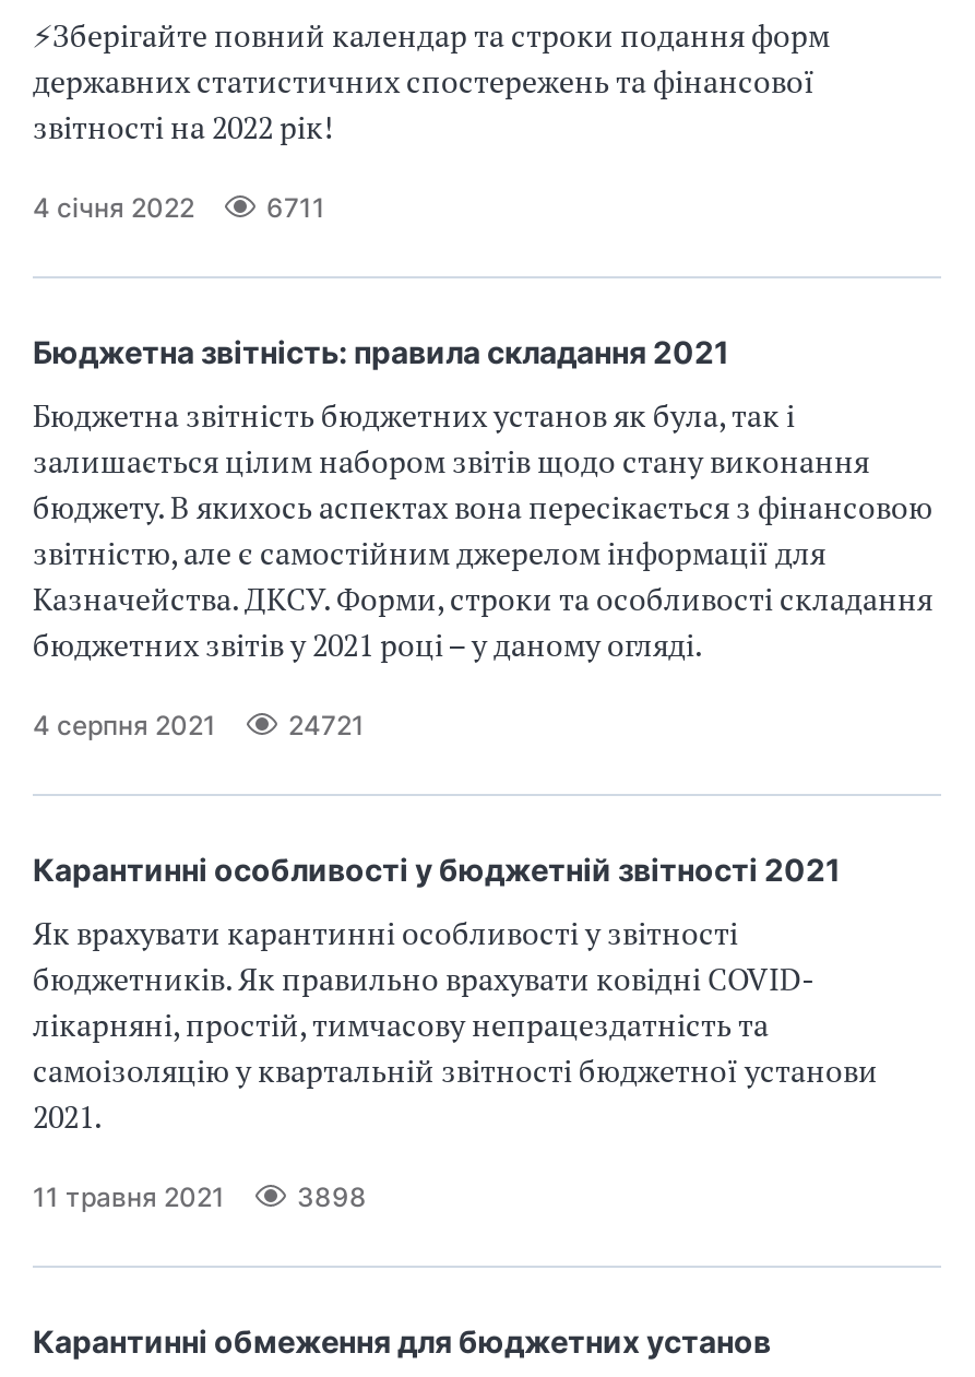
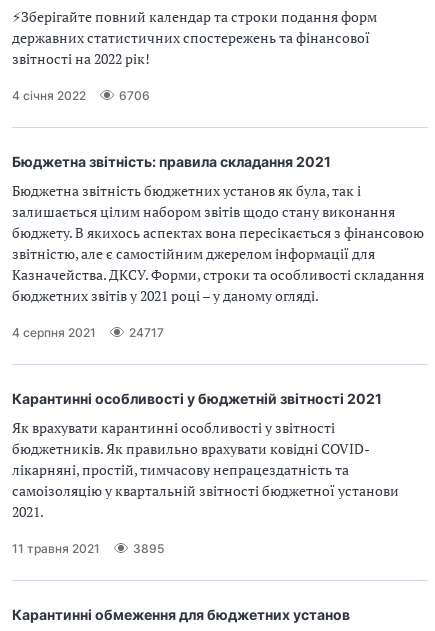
[266,190,325,223] 6711 -> [119,87,150,102] 6706
[288,708,365,740] 24721 -> [129,324,164,339] 24717
[297,1179,367,1212] 3898 -> [133,540,164,555] 3895

